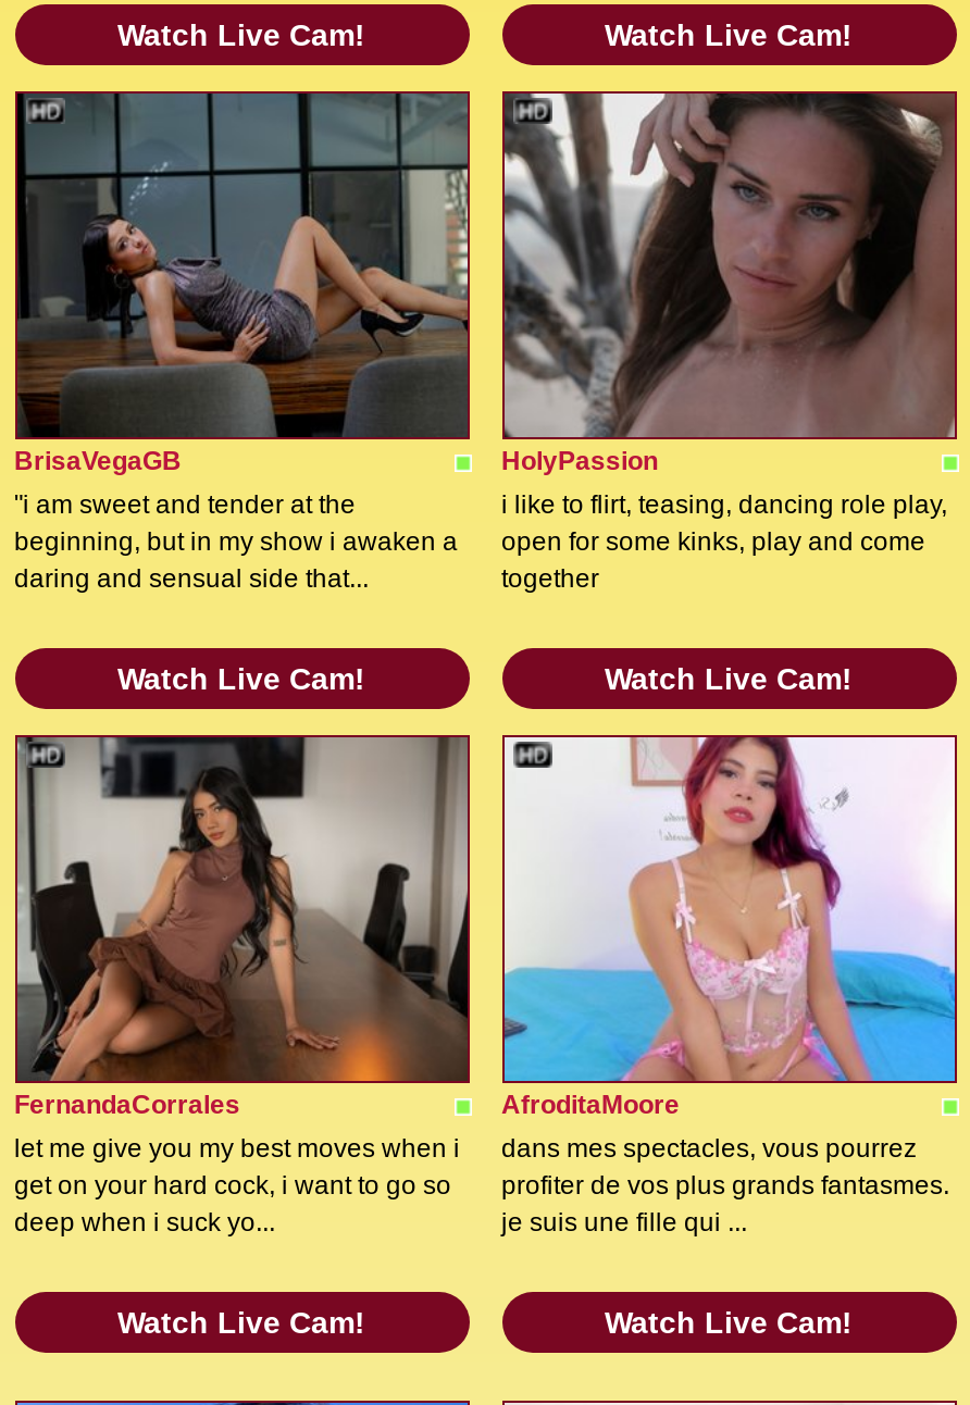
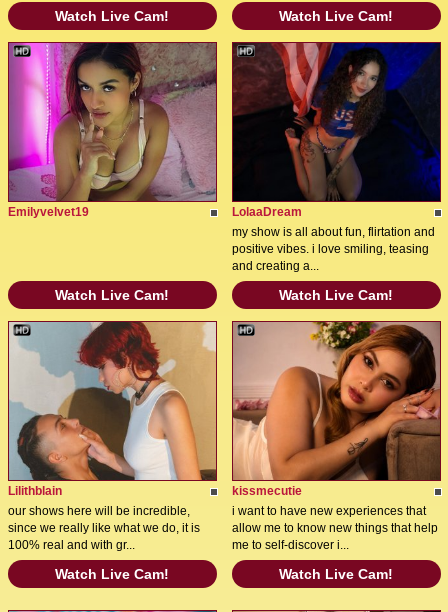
[14,91,470,594] [image] | BrisaVegaGB | "i am sweet and tender at the | beginning, but in my show i awaken a | daring and sensual side that... -> [7,42,217,219] [image] | Emilyvelvet19
[501,91,957,594] [image] | HolyPassion | i like to flirt, teasing, dancing role play, | open for some kinks, play and come | together -> [231,42,441,273] [image] | LolaaDream | my show is all about fun, flirtation and | positive vibes. i love smiling, teasing | and creating a...
[14,735,470,1238] [image] | FernandaCorrales | let me give you my best moves when i | get on your hard cock, i want to go so | deep when i suck yo... -> [7,321,217,552] [image] | Lilithblain | our shows here will be incredible, | since we really like what we do, it is | 100% real and with gr...
[501,735,957,1238] [image] | AfroditaMoore | dans mes spectacles, vous pourrez | profiter de vos plus grands fantasmes. | je suis une fille qui ... -> [231,321,441,552] [image] | kissmecutie | i want to have new experiences that | allow me to know new things that help | me to self-discover i...

